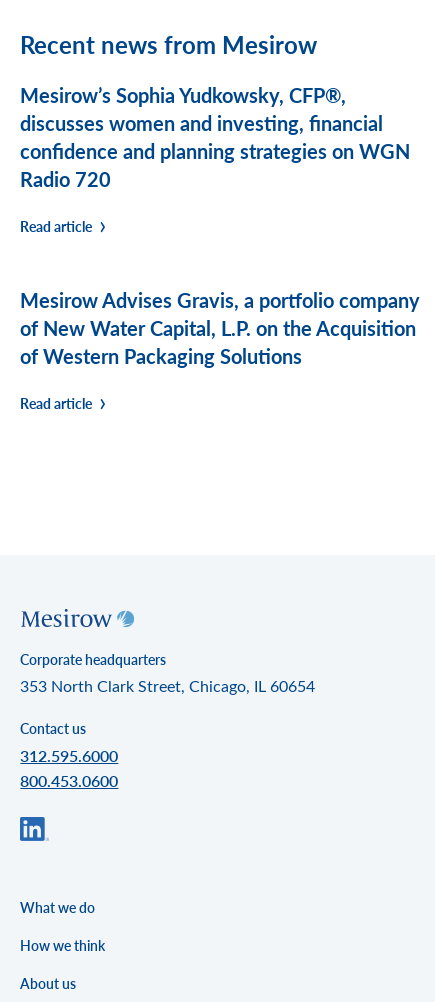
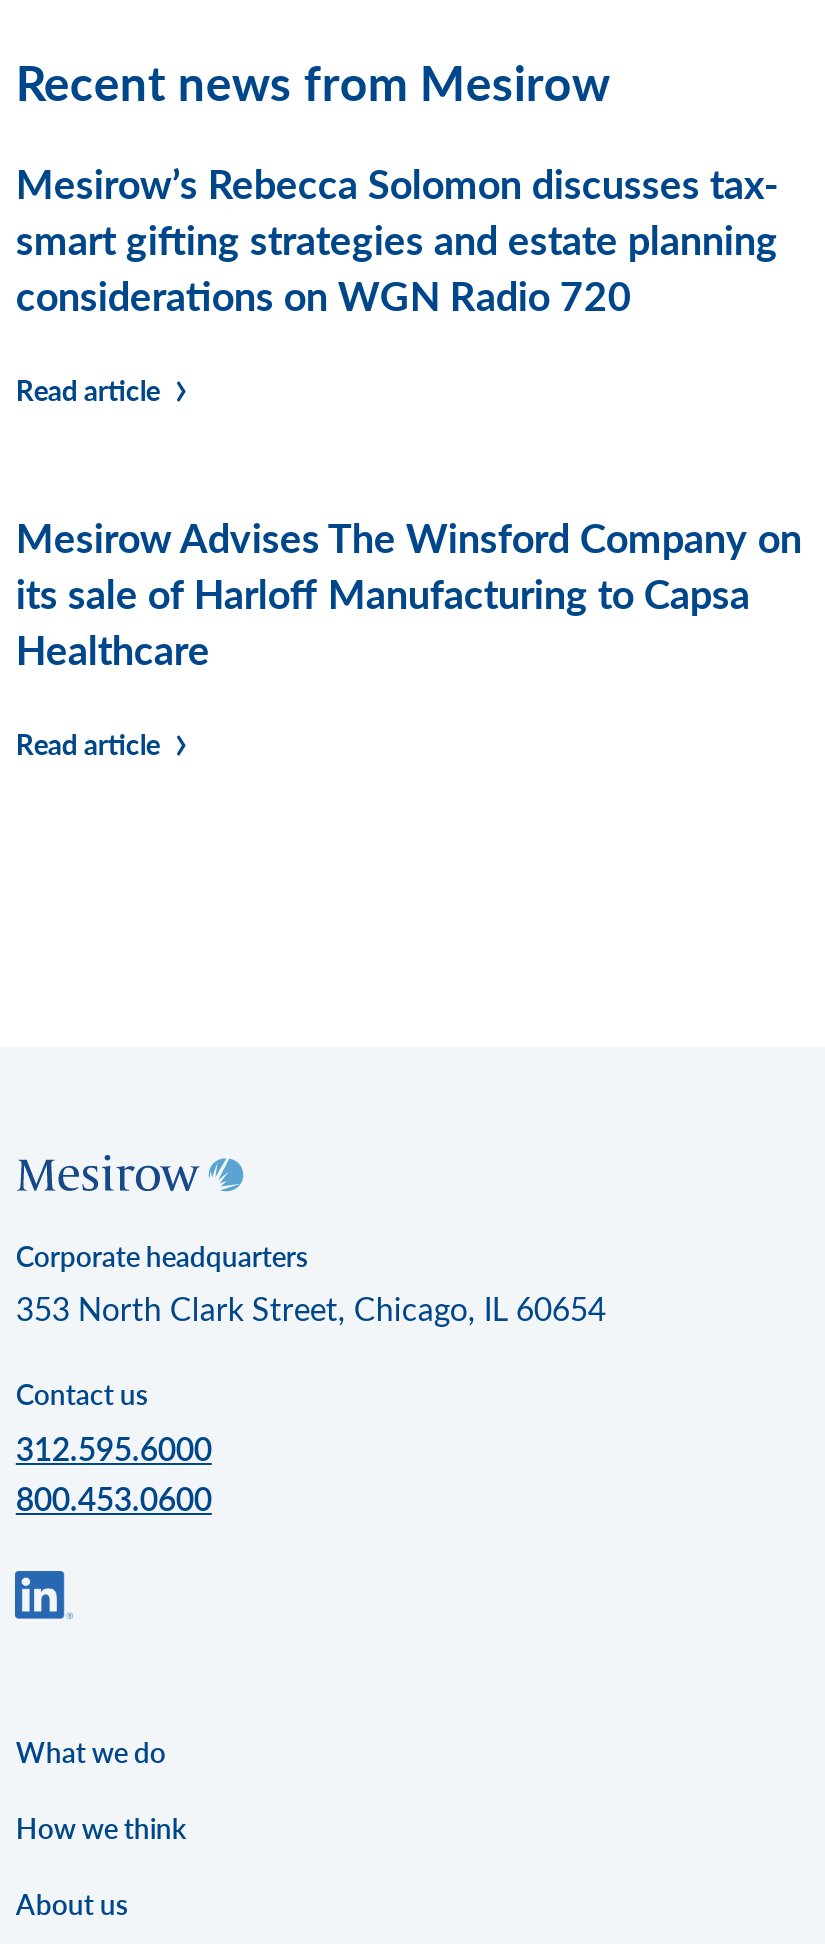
[20,81,410,193] Mesirow’s Sophia Yudkowsky, CFP®, | discusses women and investing, financial | confidence and planning strategies on WGN | Radio 720 -> [16,155,778,323] Mesirow’s Rebecca Solomon discusses tax- | smart gifting strategies and estate planning | considerations on WGN Radio 720
[20,286,420,370] Mesirow Advises Gravis, a portfolio company | of New Water Capital, L.P. on the Acquisition | of Western Packaging Solutions -> [16,509,802,677] Mesirow Advises The Winsford Company on | its sale of Harloff Manufacturing to Capsa | Healthcare

